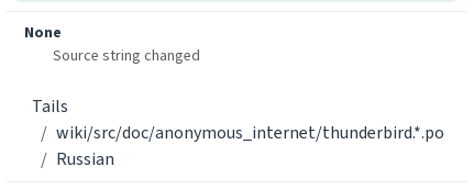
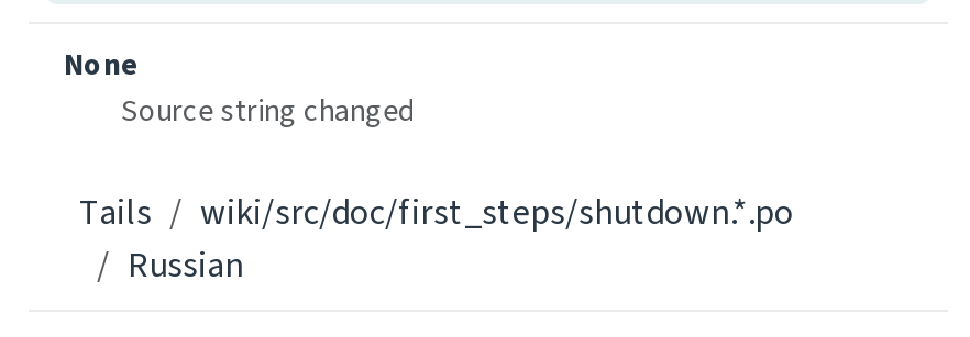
[56,121,444,144] wiki/src/doc/anonymous_internet/thunderbird.*.po -> [200,189,794,235] wiki/src/doc/first_steps/shutdown.*.po

